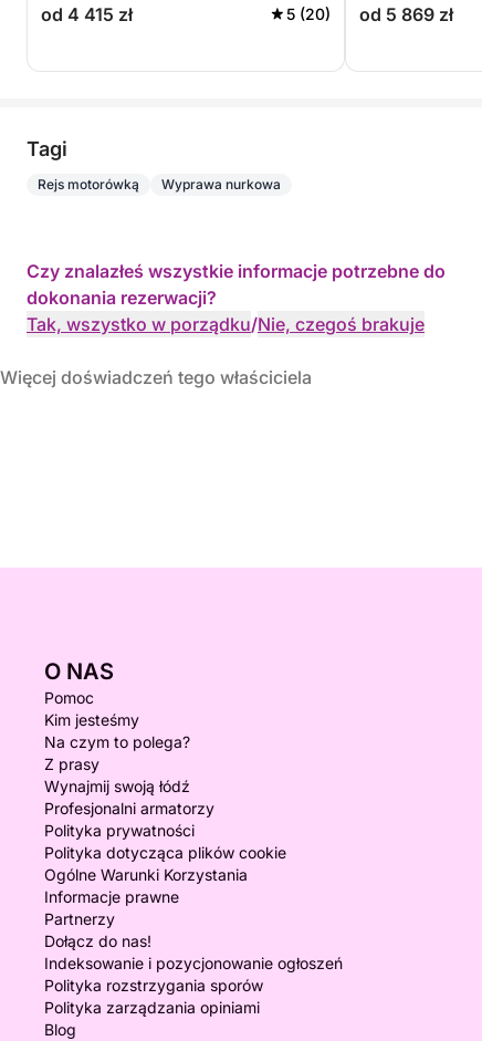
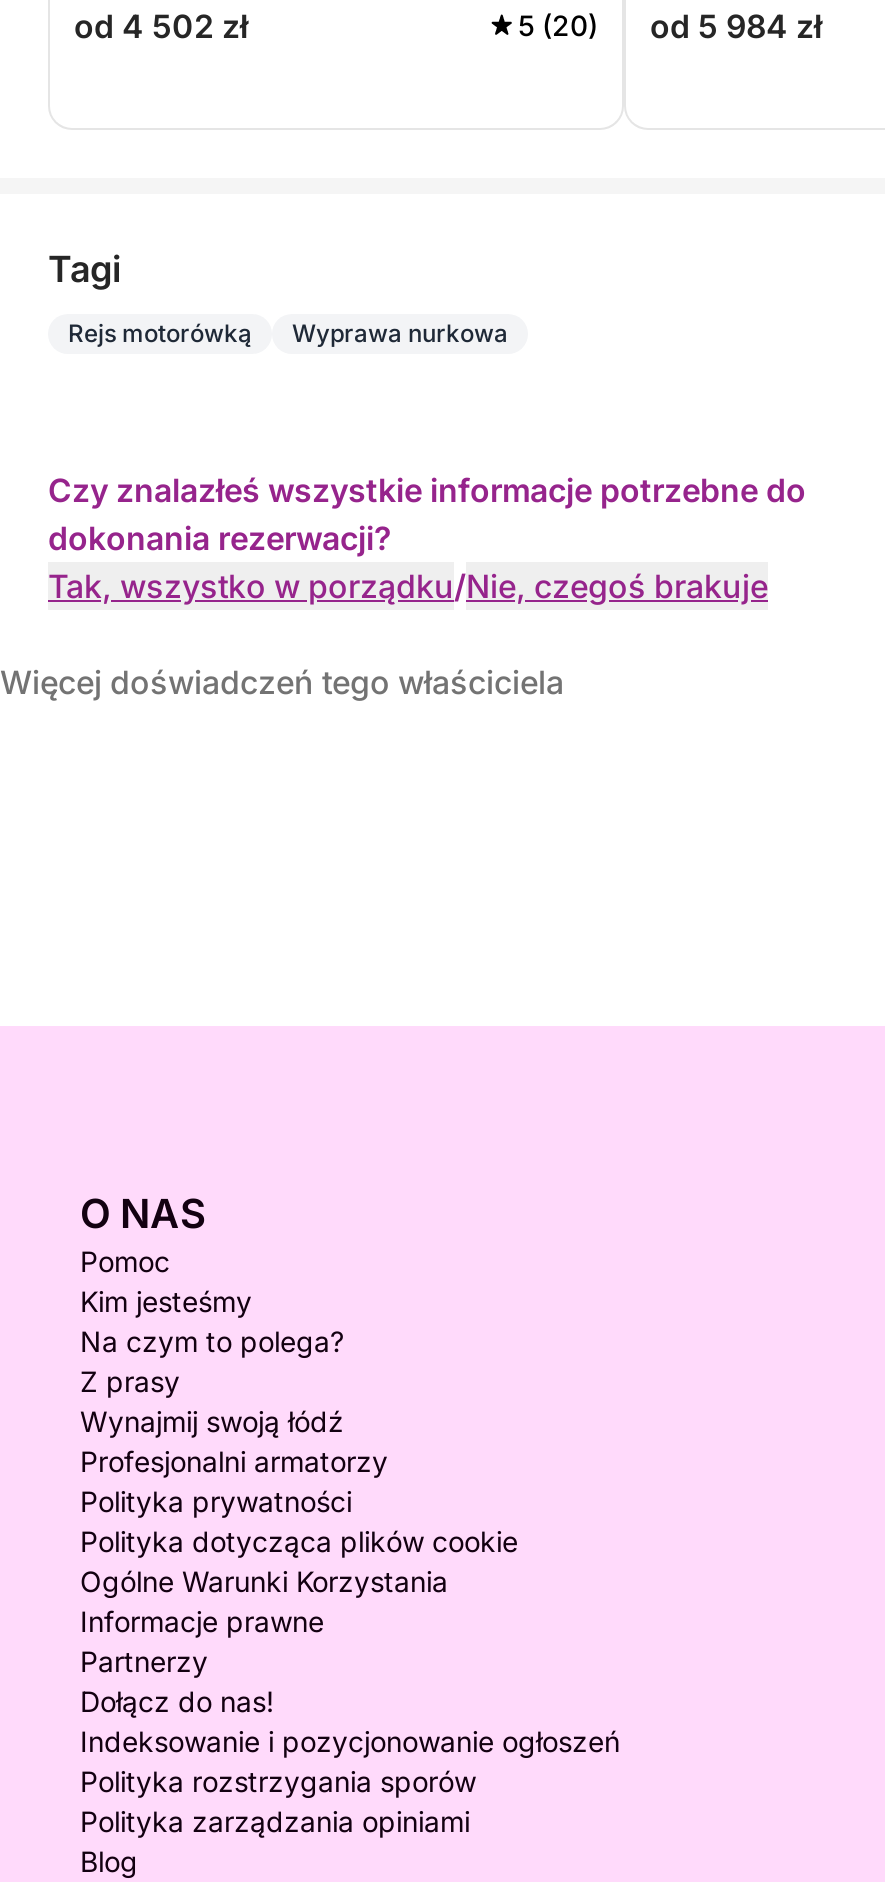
[41,3,133,25] od 4 415 zł -> [74,6,248,46] od 4 502 zł
[286,3,453,25] 5 (20) od 5 869 zł -> [518,6,822,46] 5 (20) od 5 984 zł

